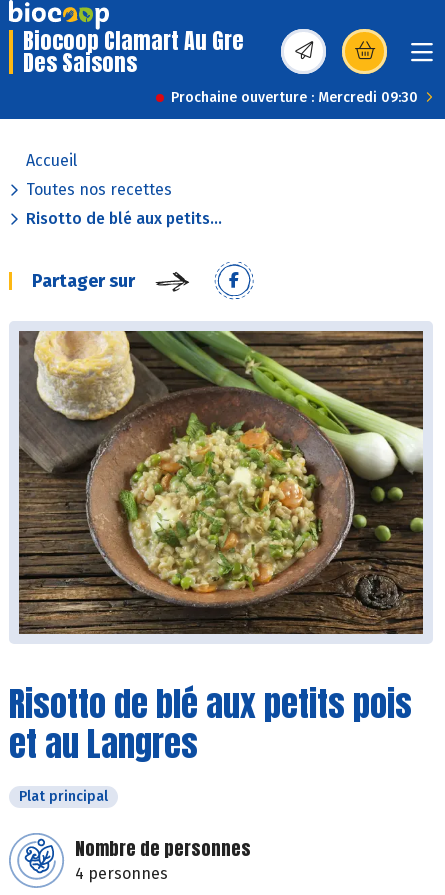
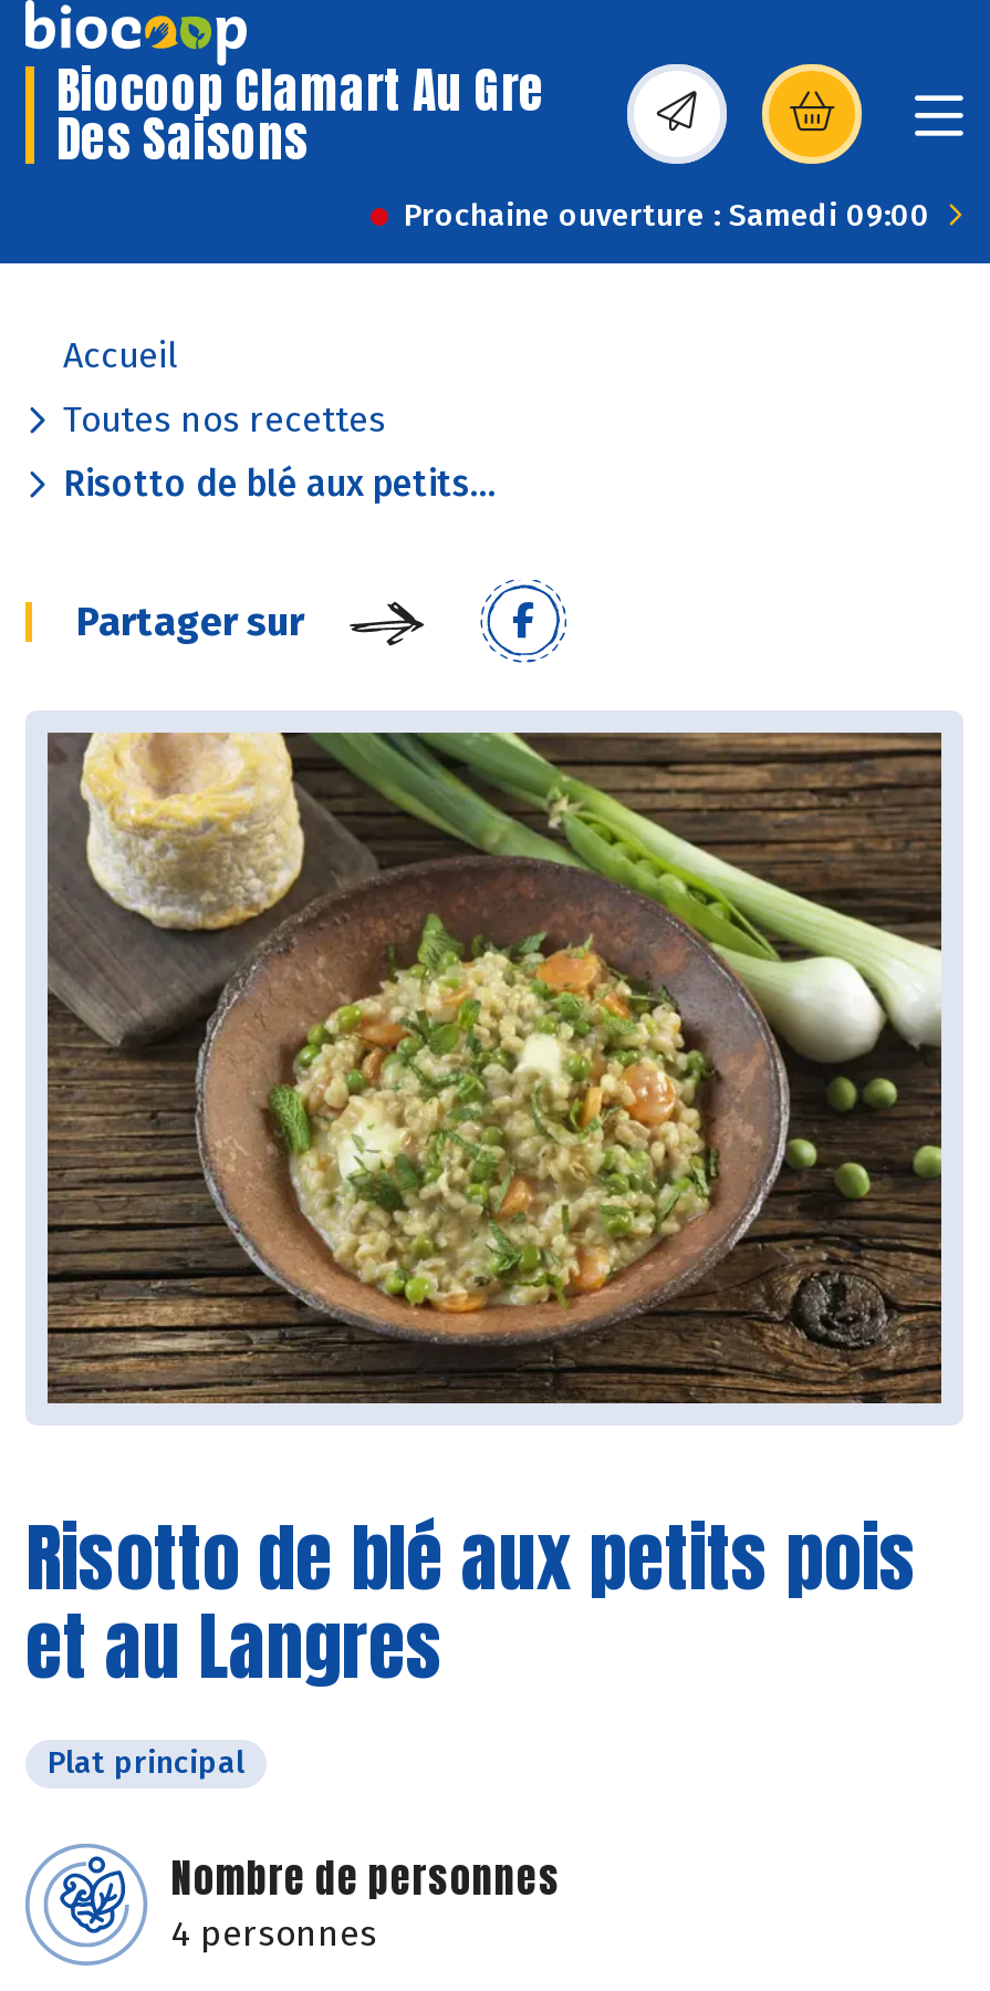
[171,89,418,106] Prochaine ouverture : Mercredi 09:30 -> [404,197,930,235] Prochaine ouverture : Samedi 09:00

